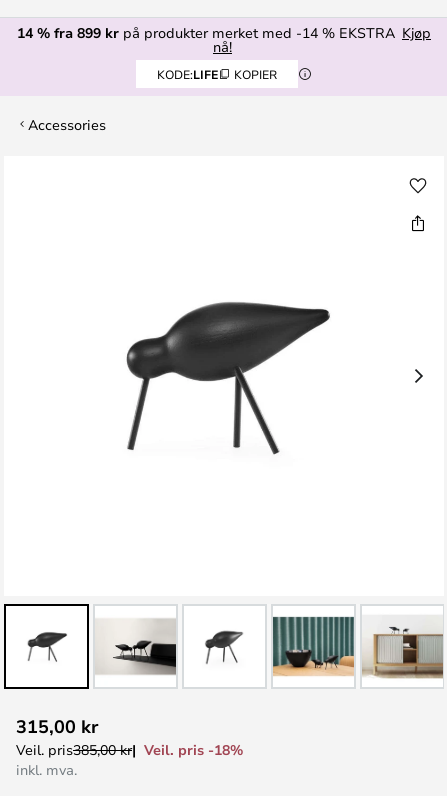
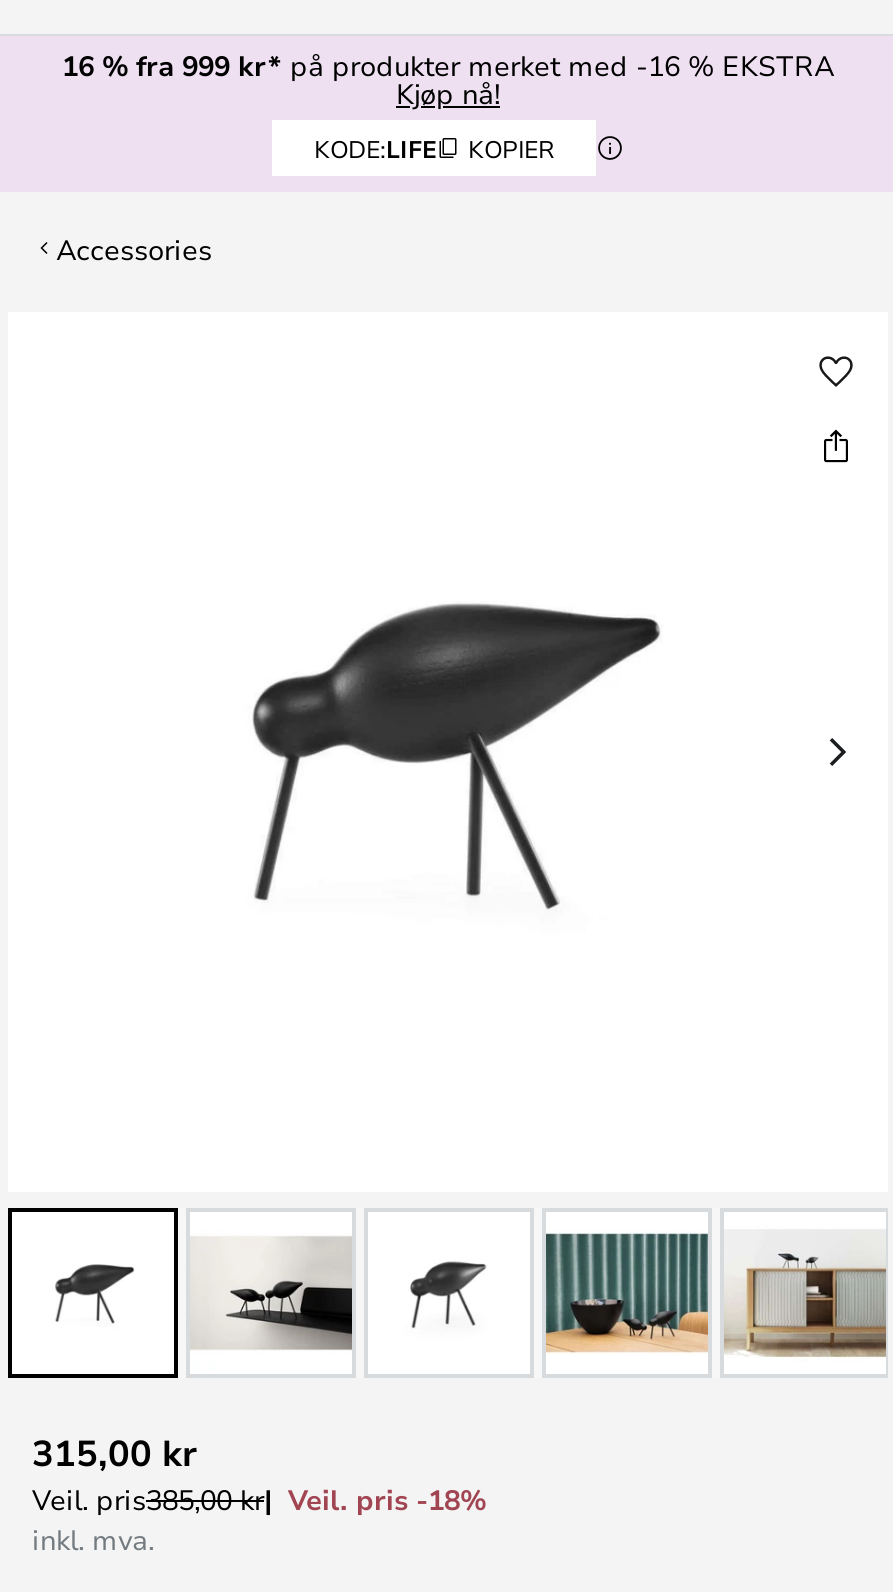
[17,23,431,56] 14 % fra 899 kr på produkter merket med -14 % EKSTRA Kjøp | nå! -> [62,46,834,112] 16 % fra 999 kr* på produkter merket med -16 % EKSTRA | Kjøp nå!

